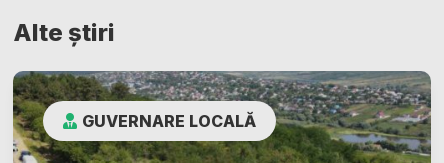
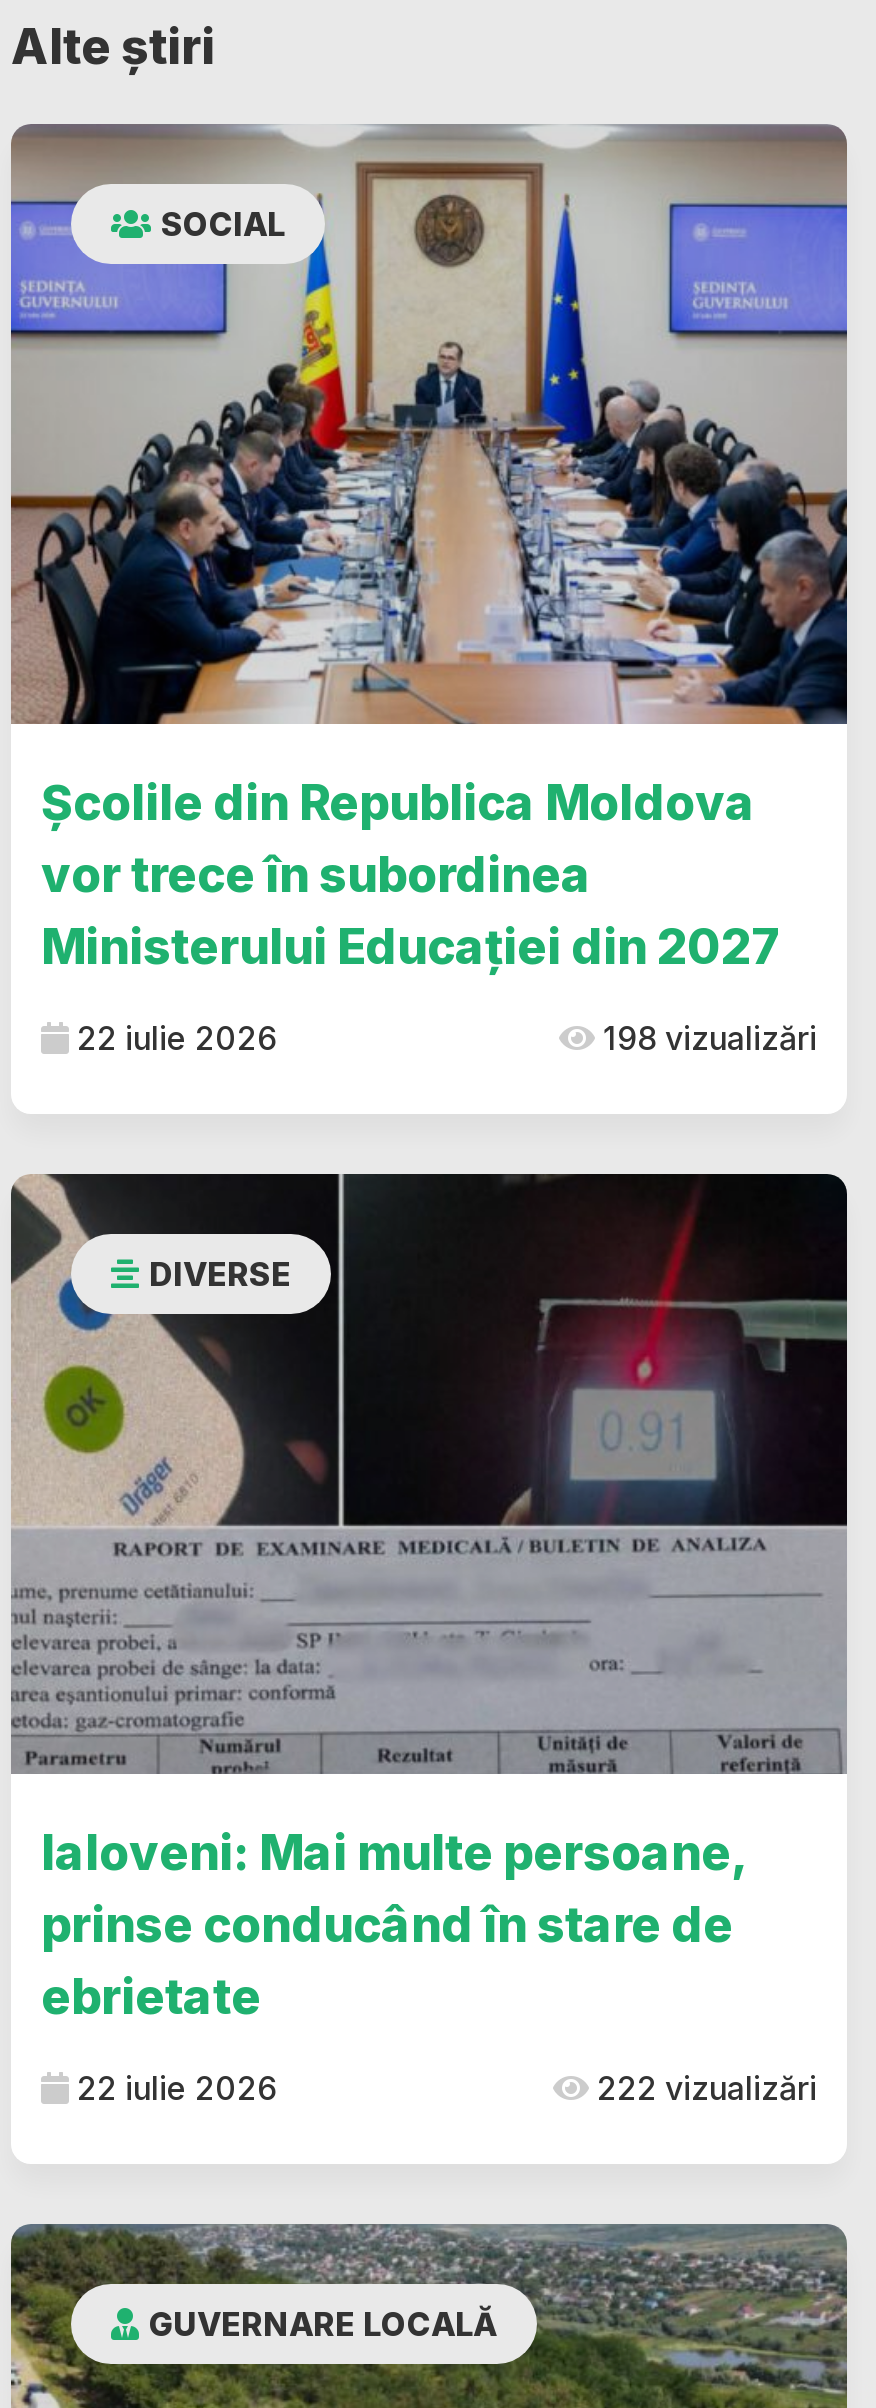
none -> [9,126,849,726] [image] | SOCIAL
none -> [11,1172,849,1774] [image] | DIVERSE
none -> [41,774,817,1058] Școlile din Republica Moldova | vor trece în subordinea | Ministerului Educației din 2027 | 22 iulie 2026 | 198 vizualizări
none -> [41,1824,817,2108] Ialoveni: Mai multe persoane, | prinse conducând în stare de | ebrietate | 22 iulie 2026 | 222 vizualizări

